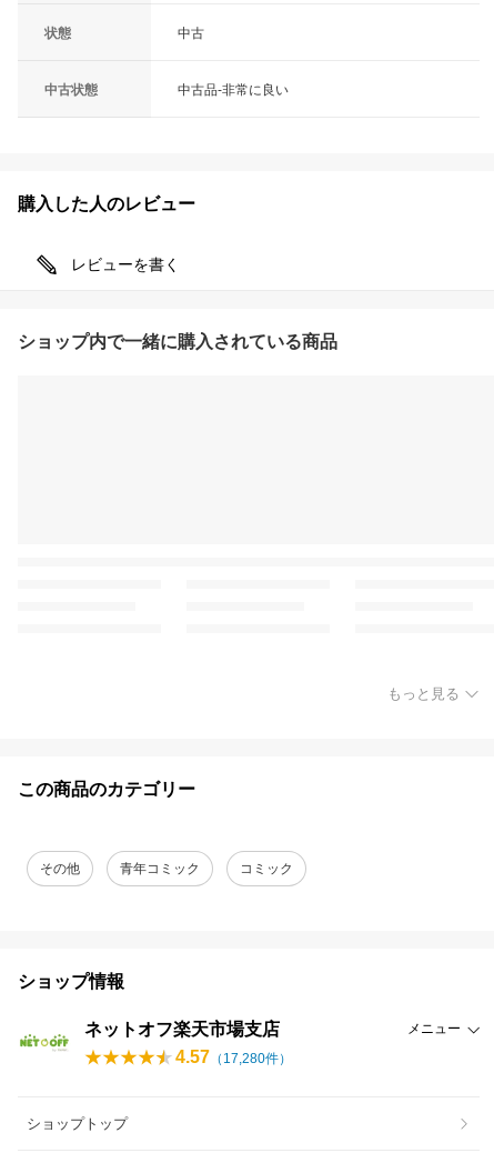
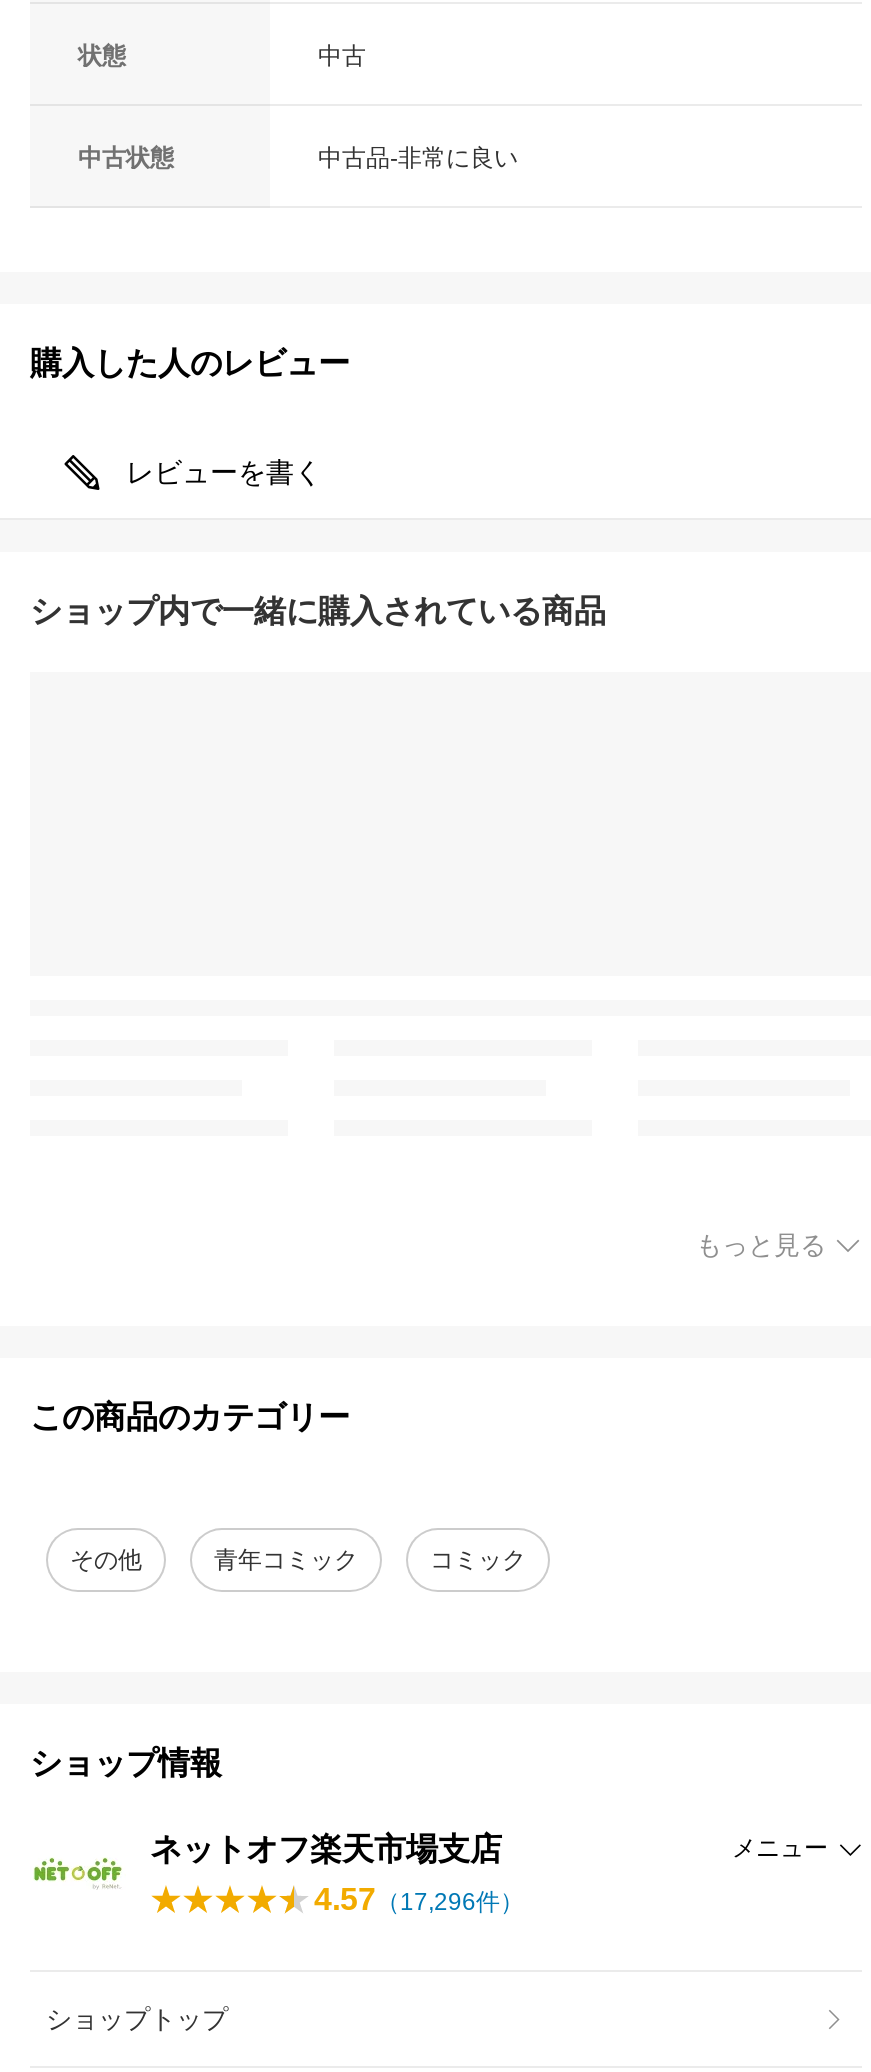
[175,1047,292,1066] 4.57（17,280件） -> [314,1882,524,1916] 4.57（17,296件）

